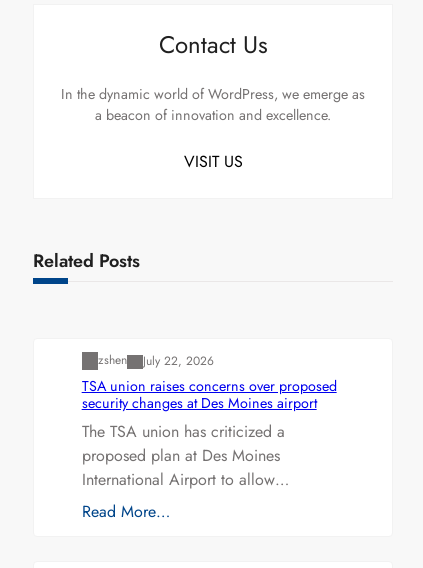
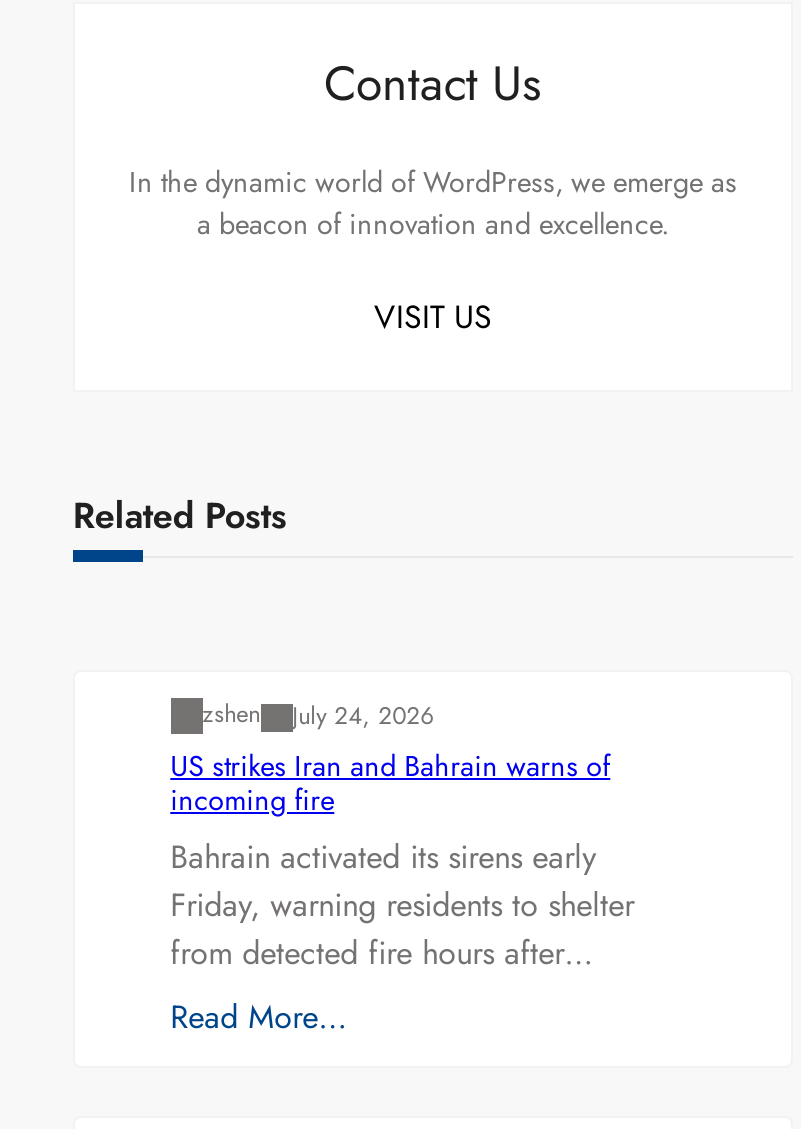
[82,352,337,491] July 22, 2026 | TSA union raises concerns over proposed | security changes at Des Moines airport | The TSA union has criticized a | proposed plan at Des Moines | International Airport to allow… -> [170,698,634,977] July 24, 2026 | US strikes Iran and Bahrain warns of | incoming fire | Bahrain activated its sirens early | Friday, warning residents to shelter | from detected fire hours after…

